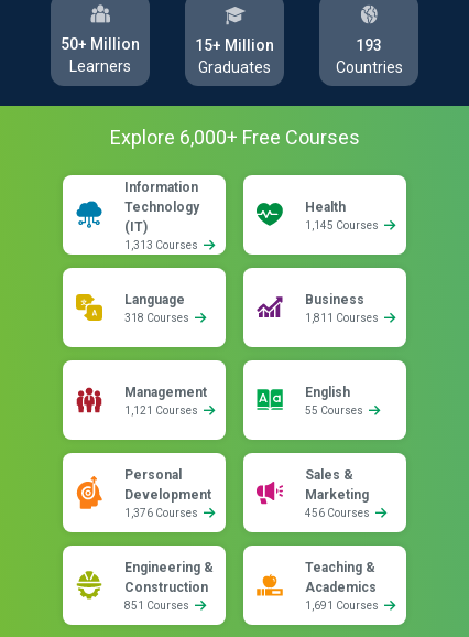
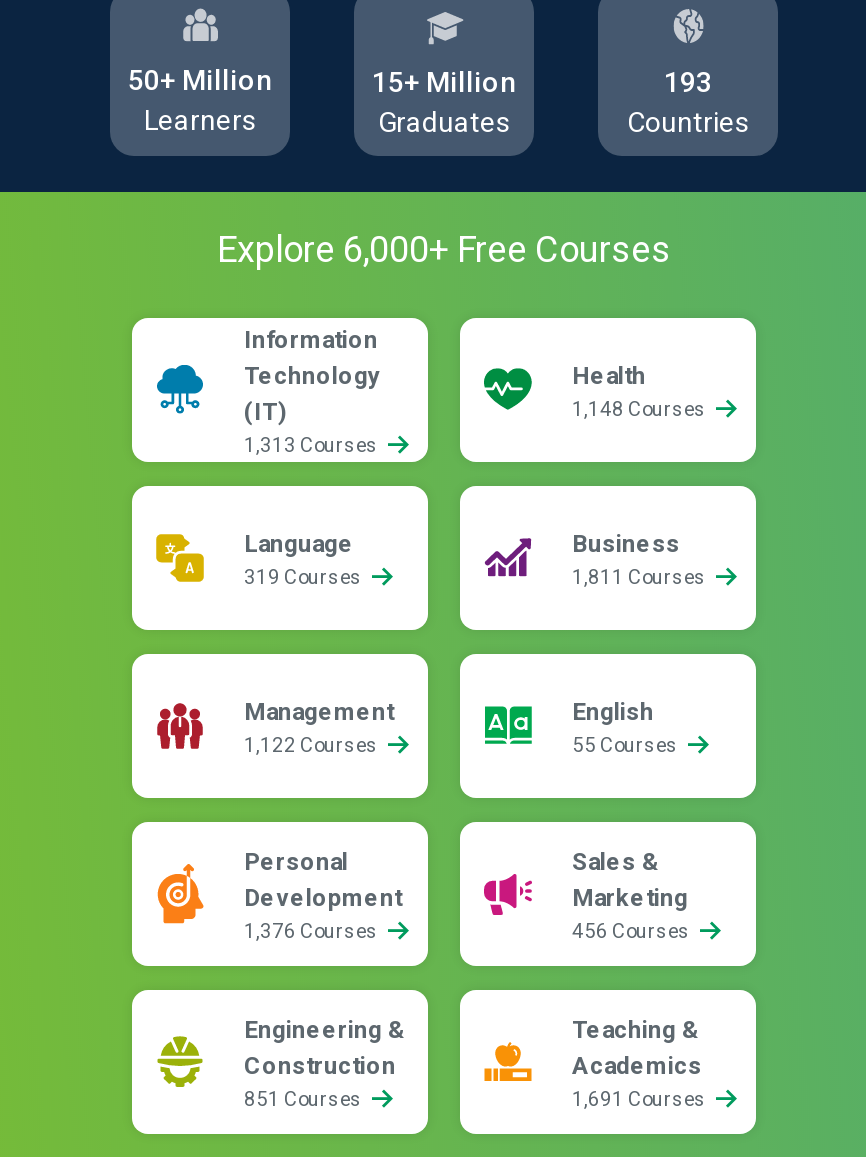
[305,219,381,231] 1,145 Courses -> [572,398,710,420] 1,148 Courses
[124,312,192,324] 318 Courses -> [244,566,366,588] 319 Courses
[124,404,200,417] 1,121 Courses -> [244,734,382,756] 1,122 Courses

